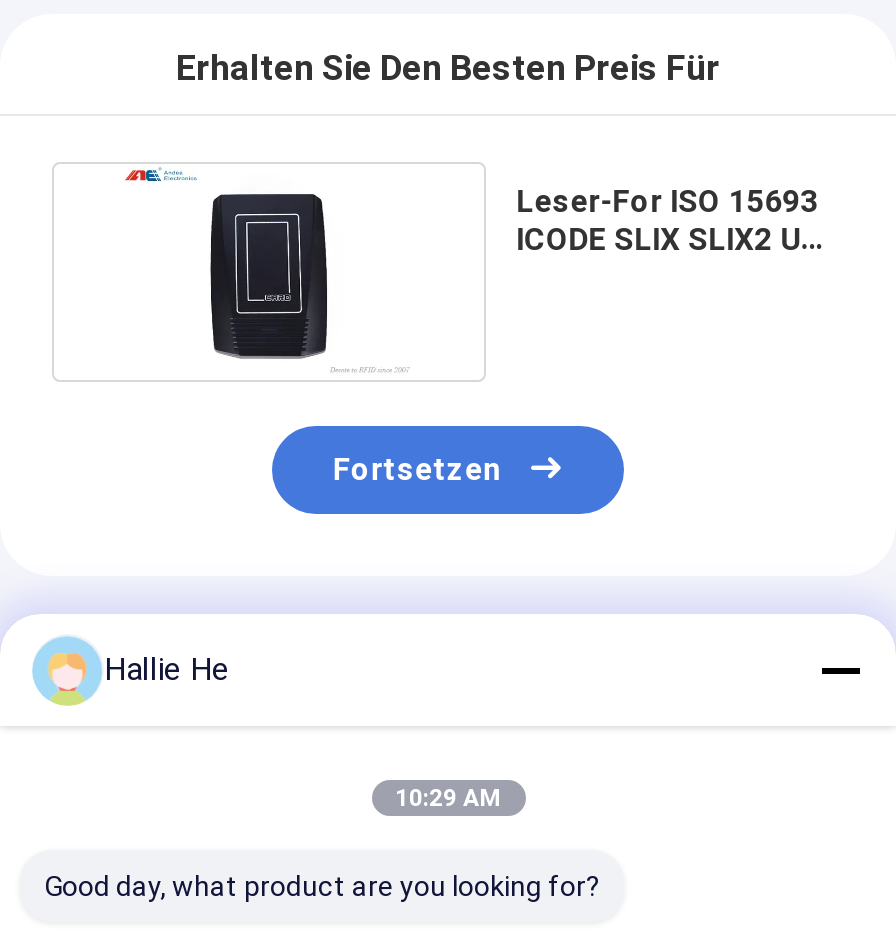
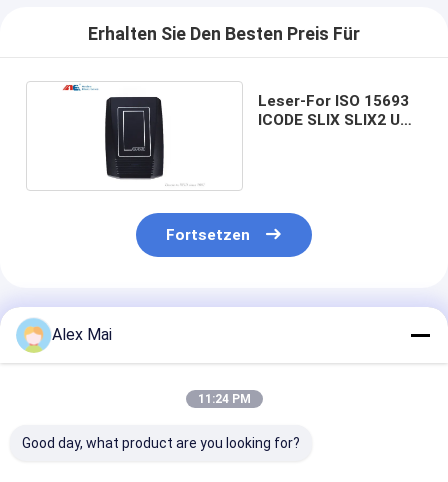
[104,650,230,688] Hallie He -> [52,325,112,344] Alex Mai
[395,784,501,812] 10:29 AM -> [197,392,250,406] 11:24 PM

